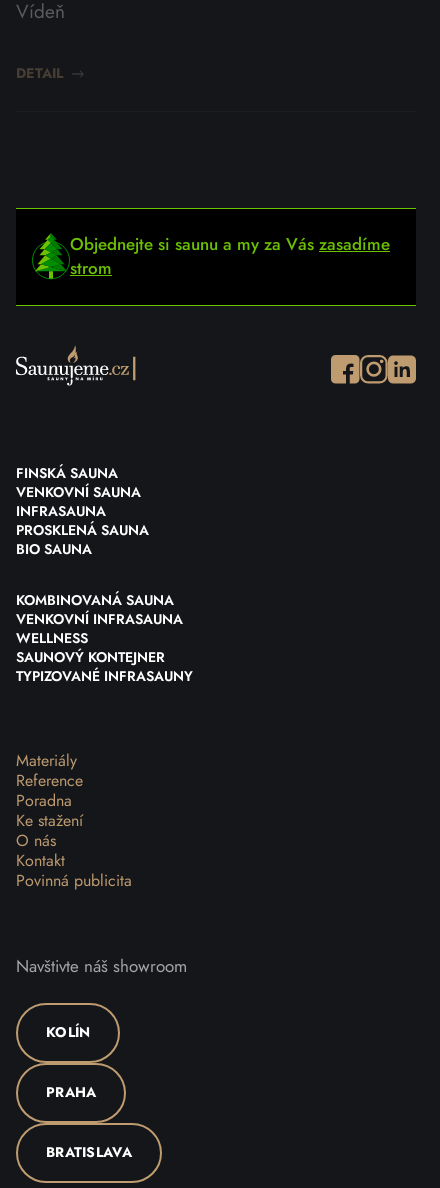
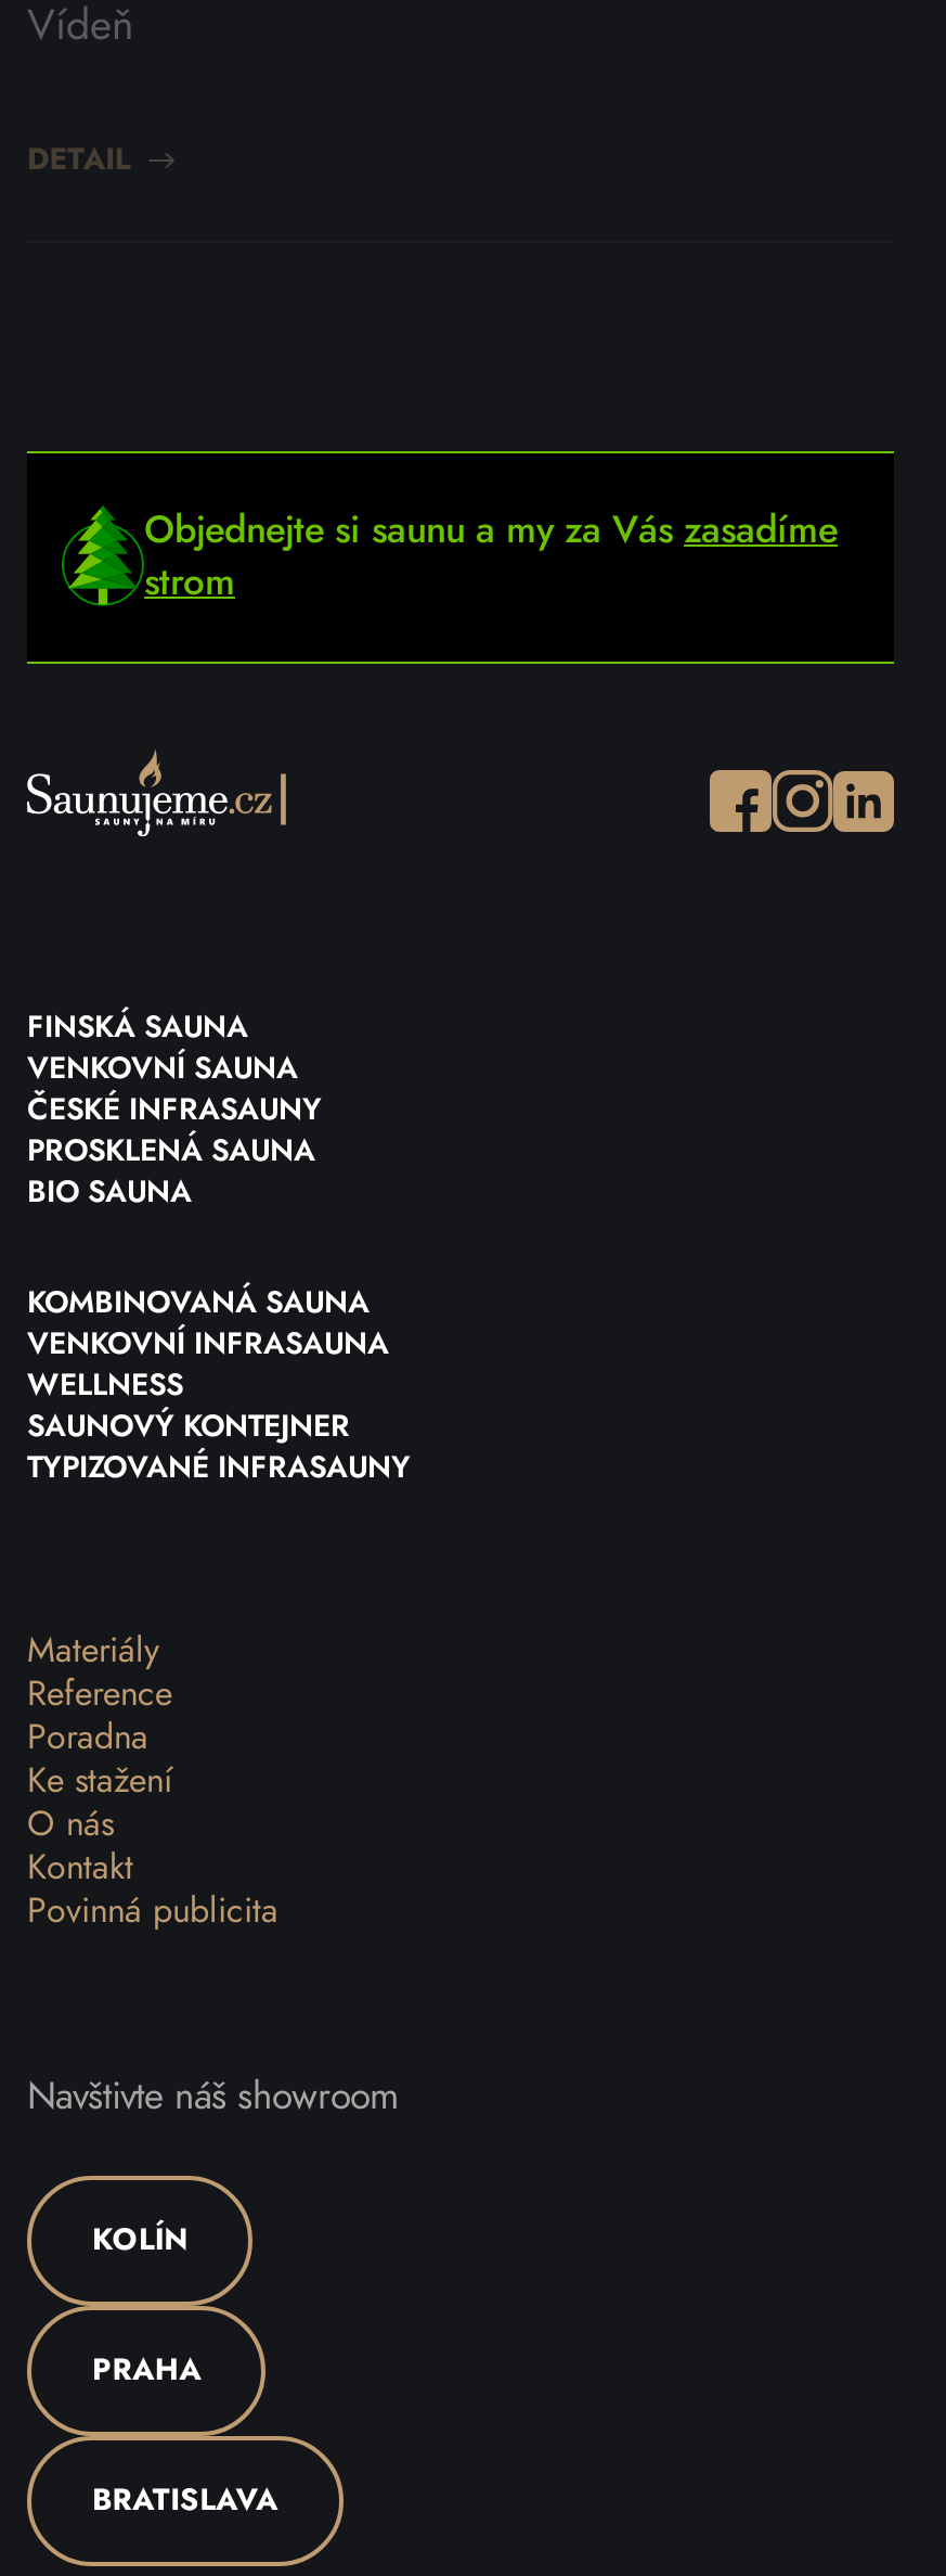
[16,505,106,519] INFRASAUNA -> [27,1095,322,1125] ČESKÉ INFRASAUNY

